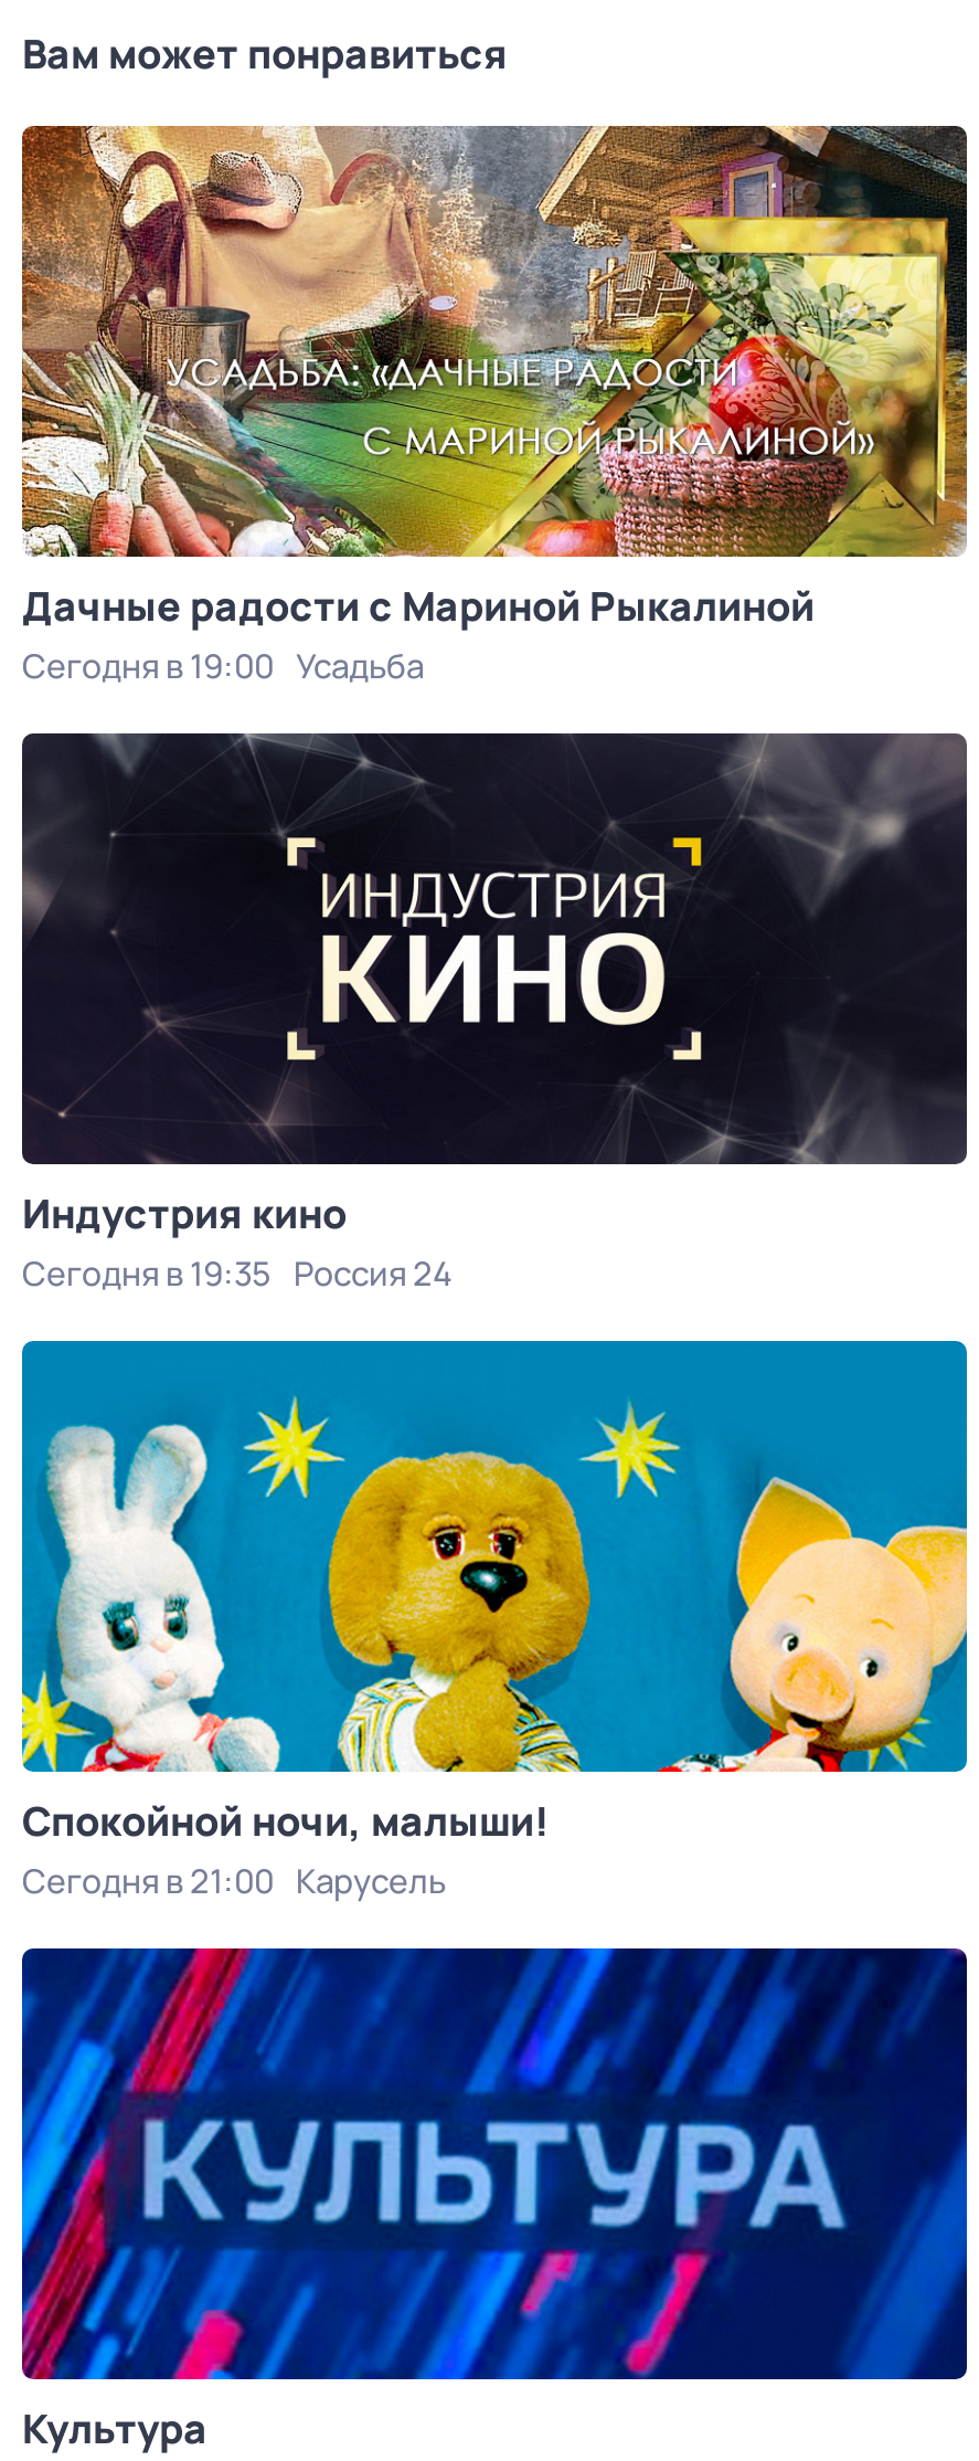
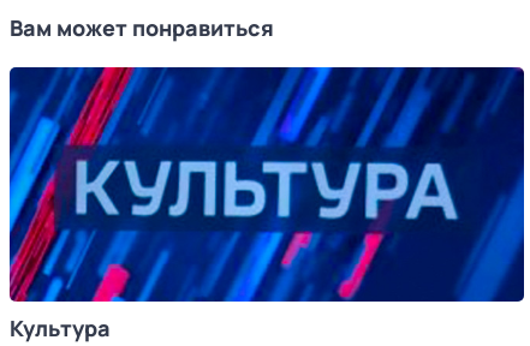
[20,124,969,689] [image] | Дачные радости с Мариной Рыкалиной | Сегодня в 19:00 Усадьба -> none
[20,731,969,1297] [image] | Индустрия кино | Сегодня в 19:35 Россия 24 -> none
[20,1339,969,1904] [image] | Спокойной ночи, малыши! | Сегодня в 21:00 Карусель -> none

